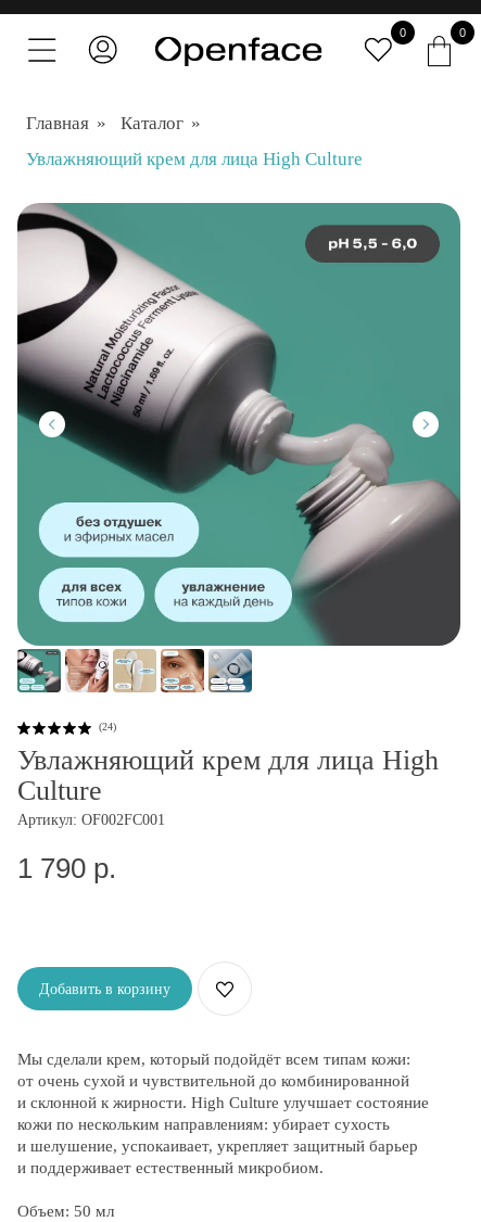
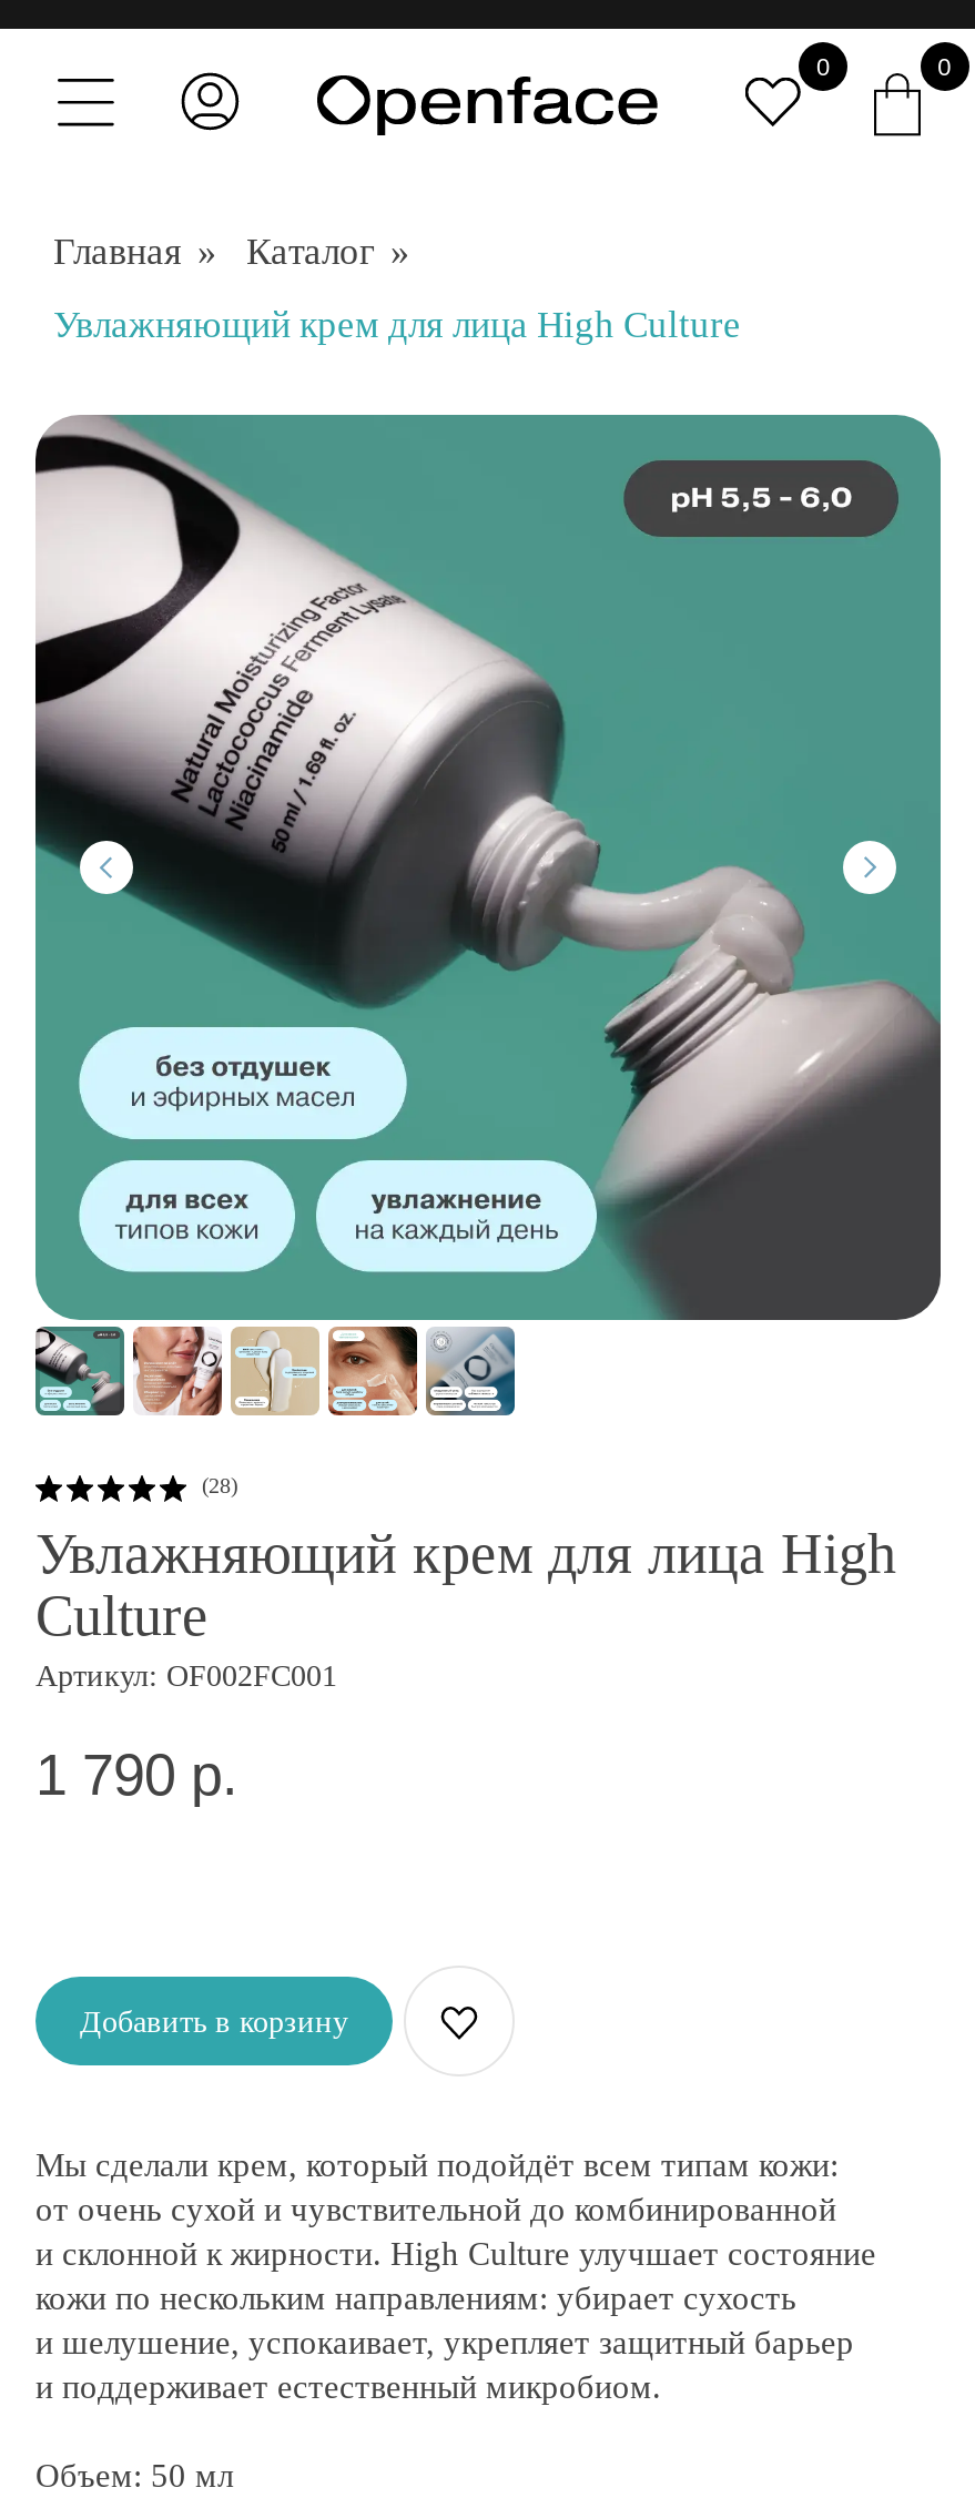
[99,721,116,733] (24) -> [202,1474,237,1498] (28)

